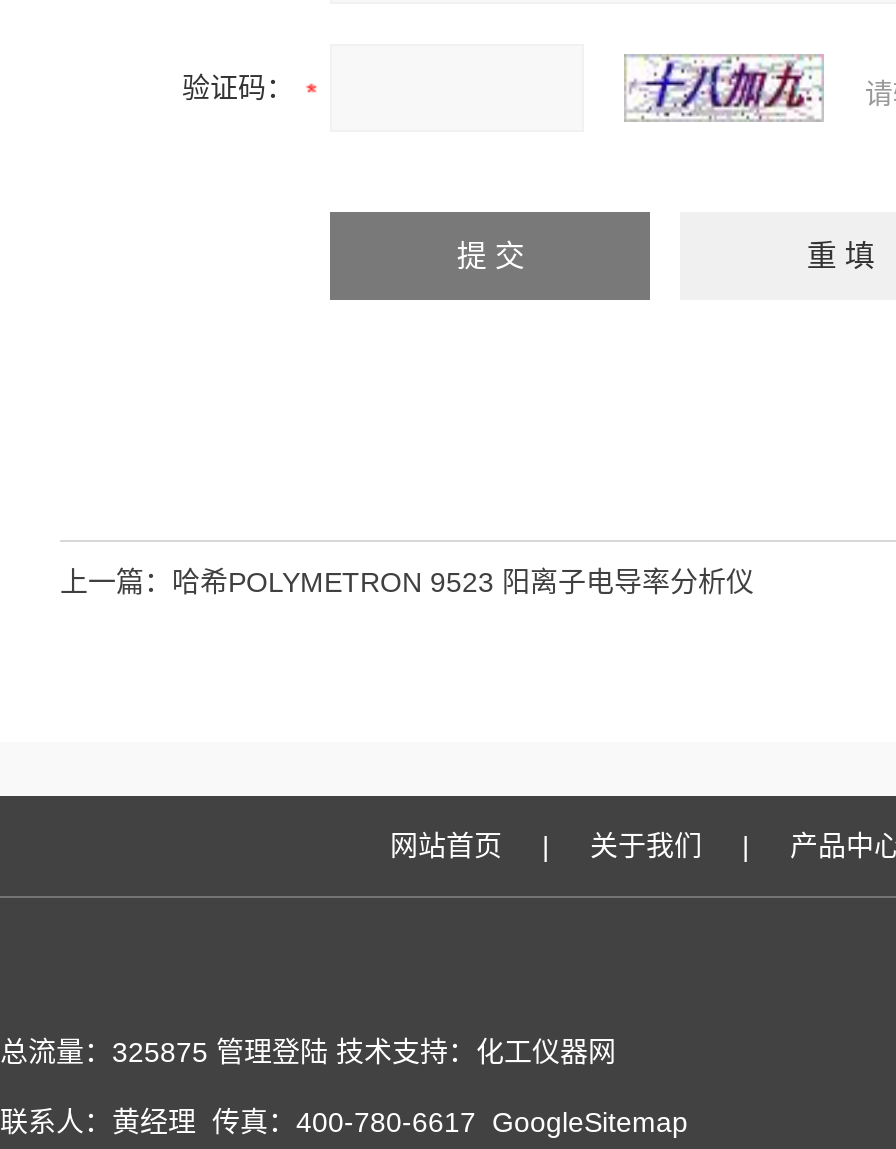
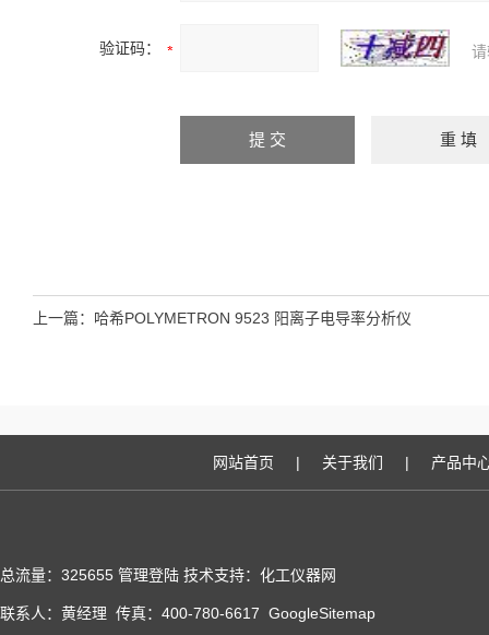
[630,54,822,120] [image] -> [344,30,449,67] [image]
[0,1036,616,1068] 总流量：325875管理登陆技术支持：化工仪器网 -> [0,566,336,584] 总流量：325655管理登陆技术支持：化工仪器网

